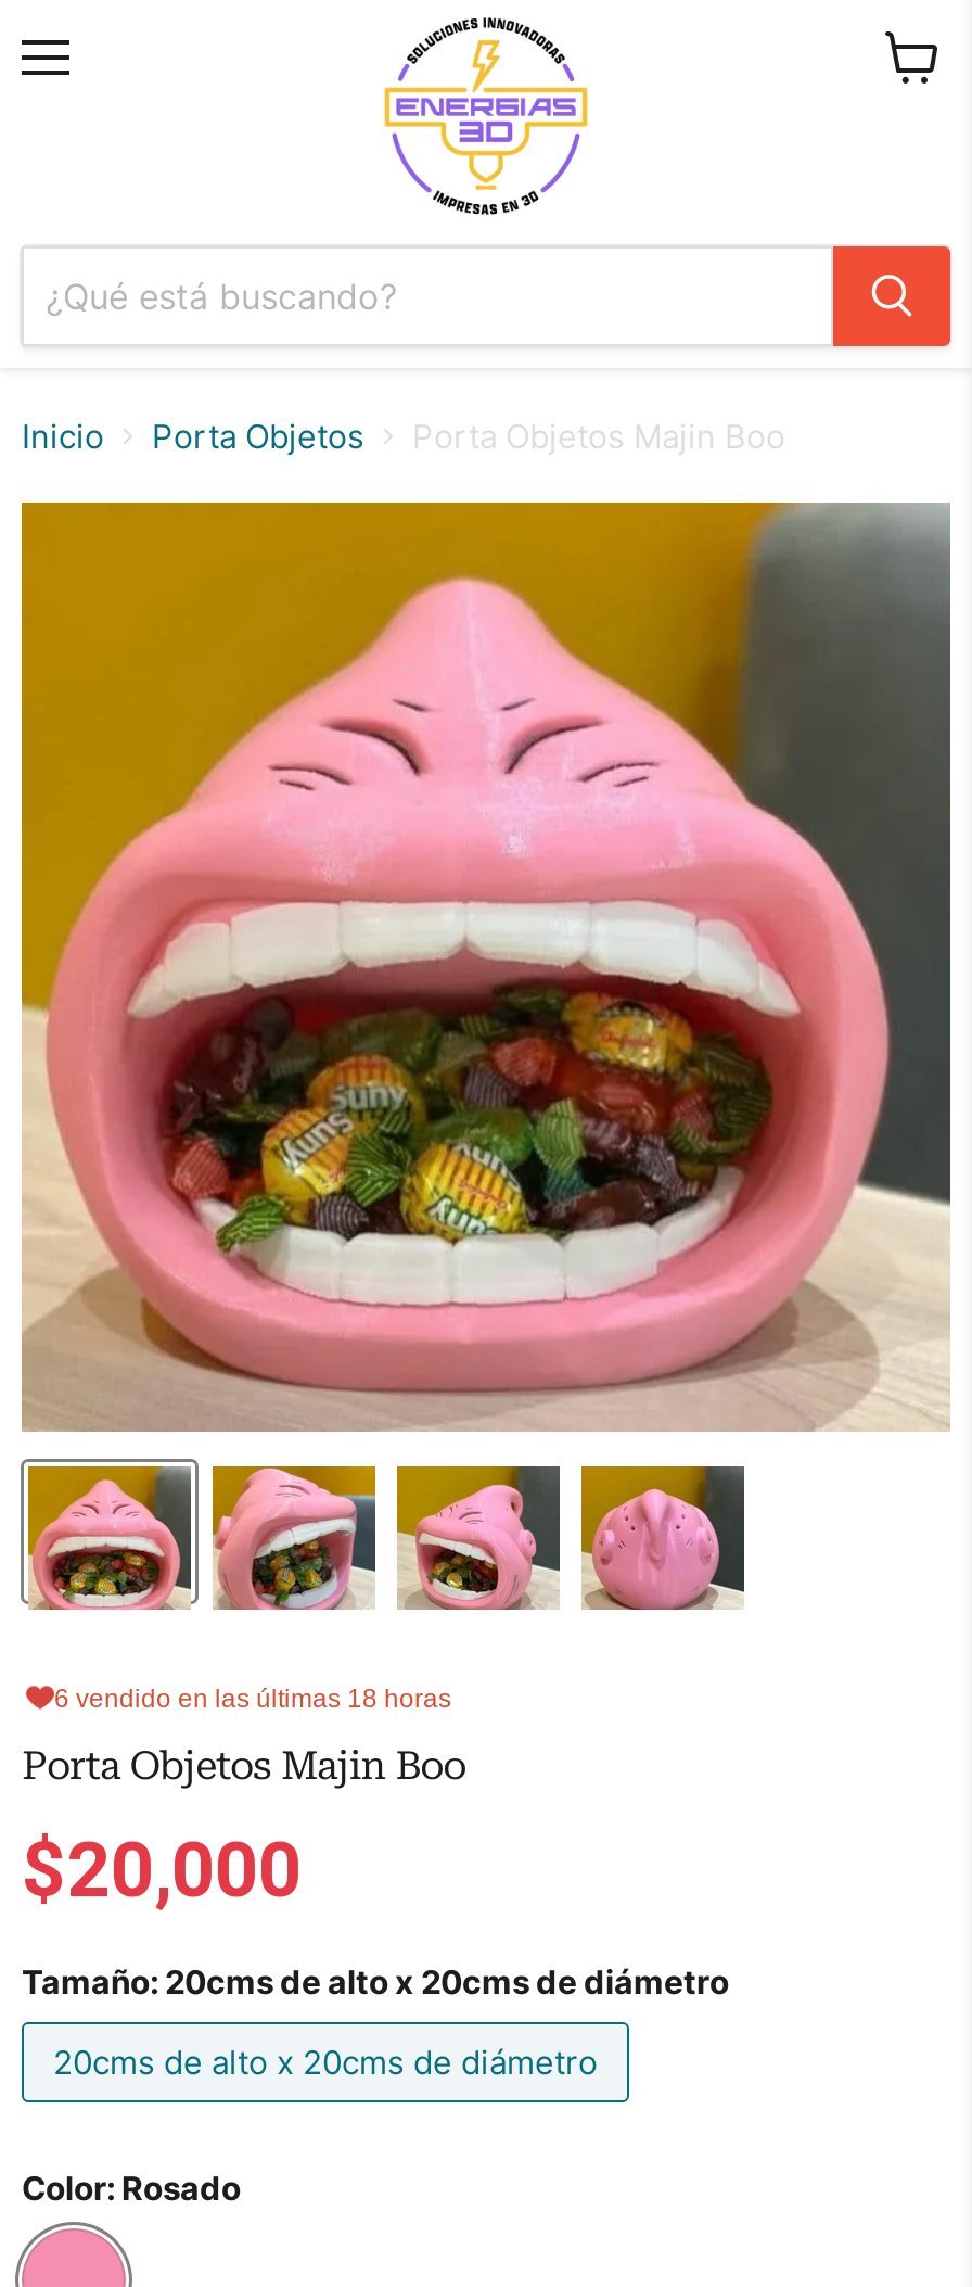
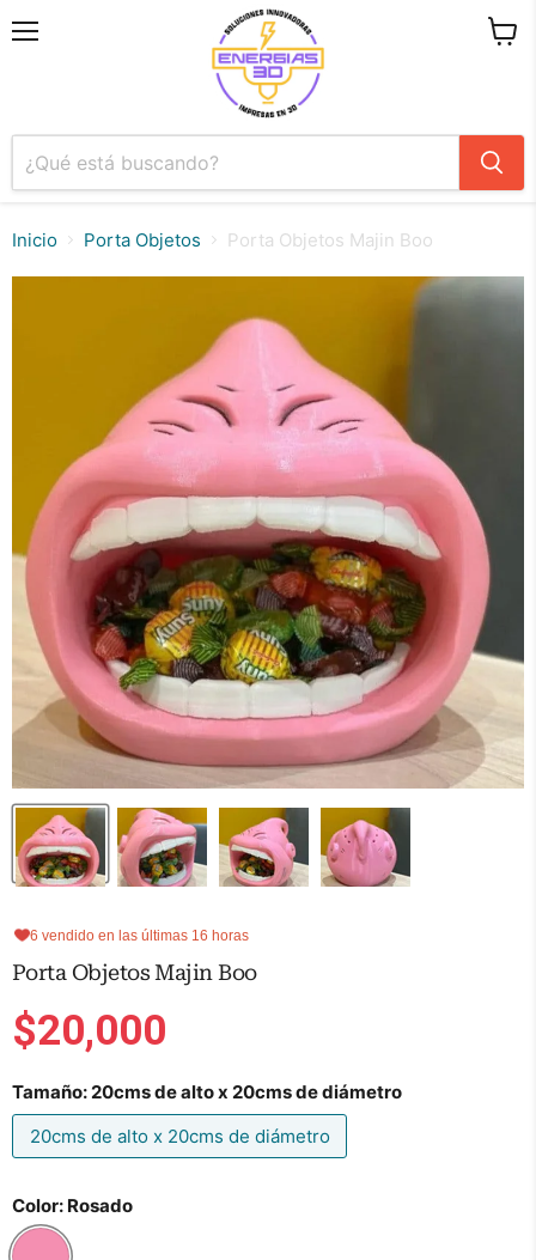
[54,1682,451,1713] 6 vendido en las últimas 18 horas -> [30,927,249,944] 6 vendido en las últimas 16 horas

